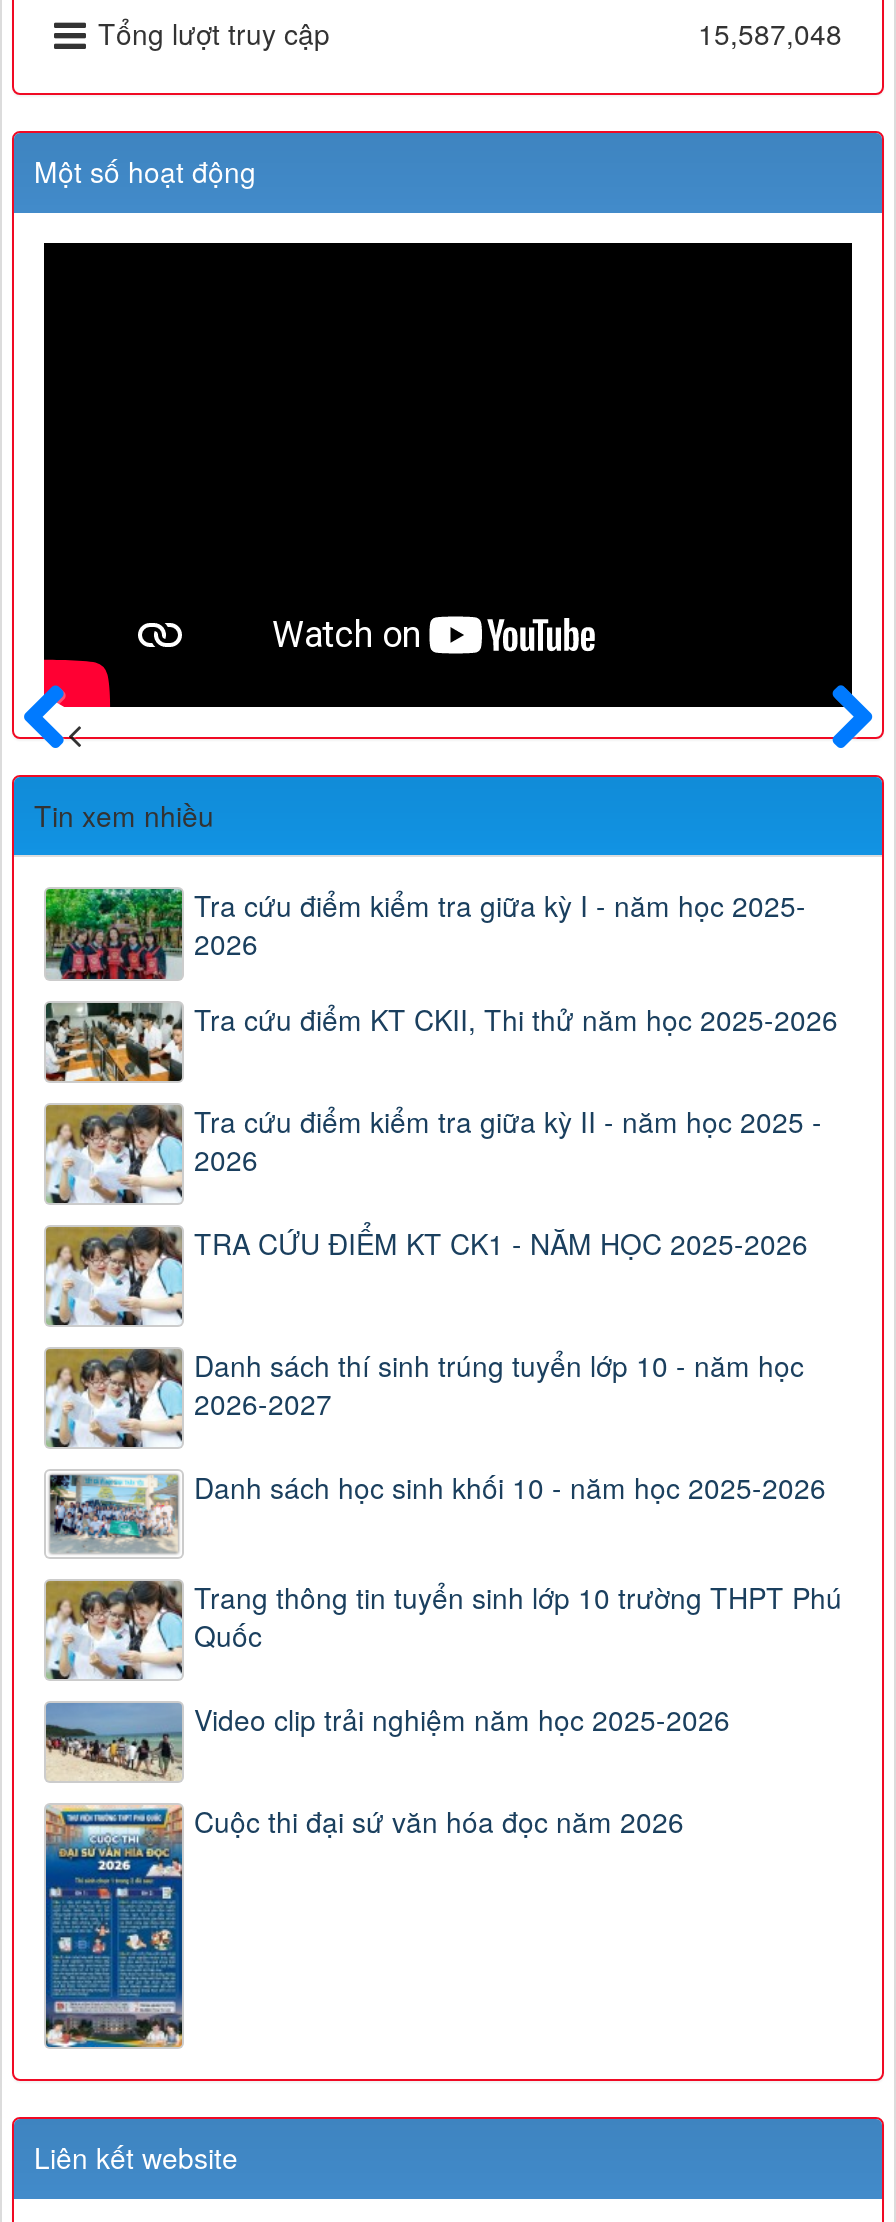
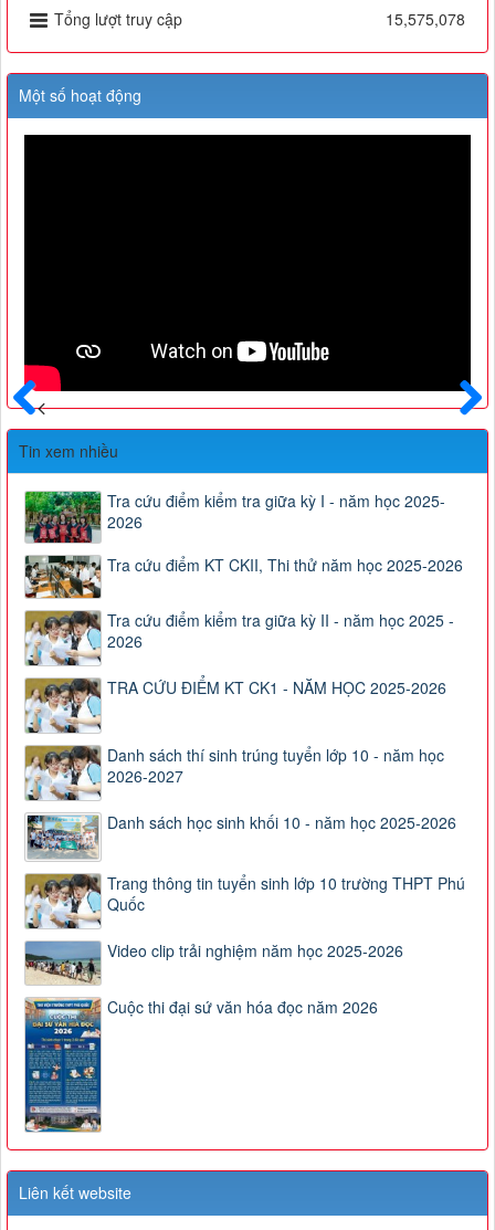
[698,12,842,52] 15,587,048 -> [386,8,465,30] 15,575,078

